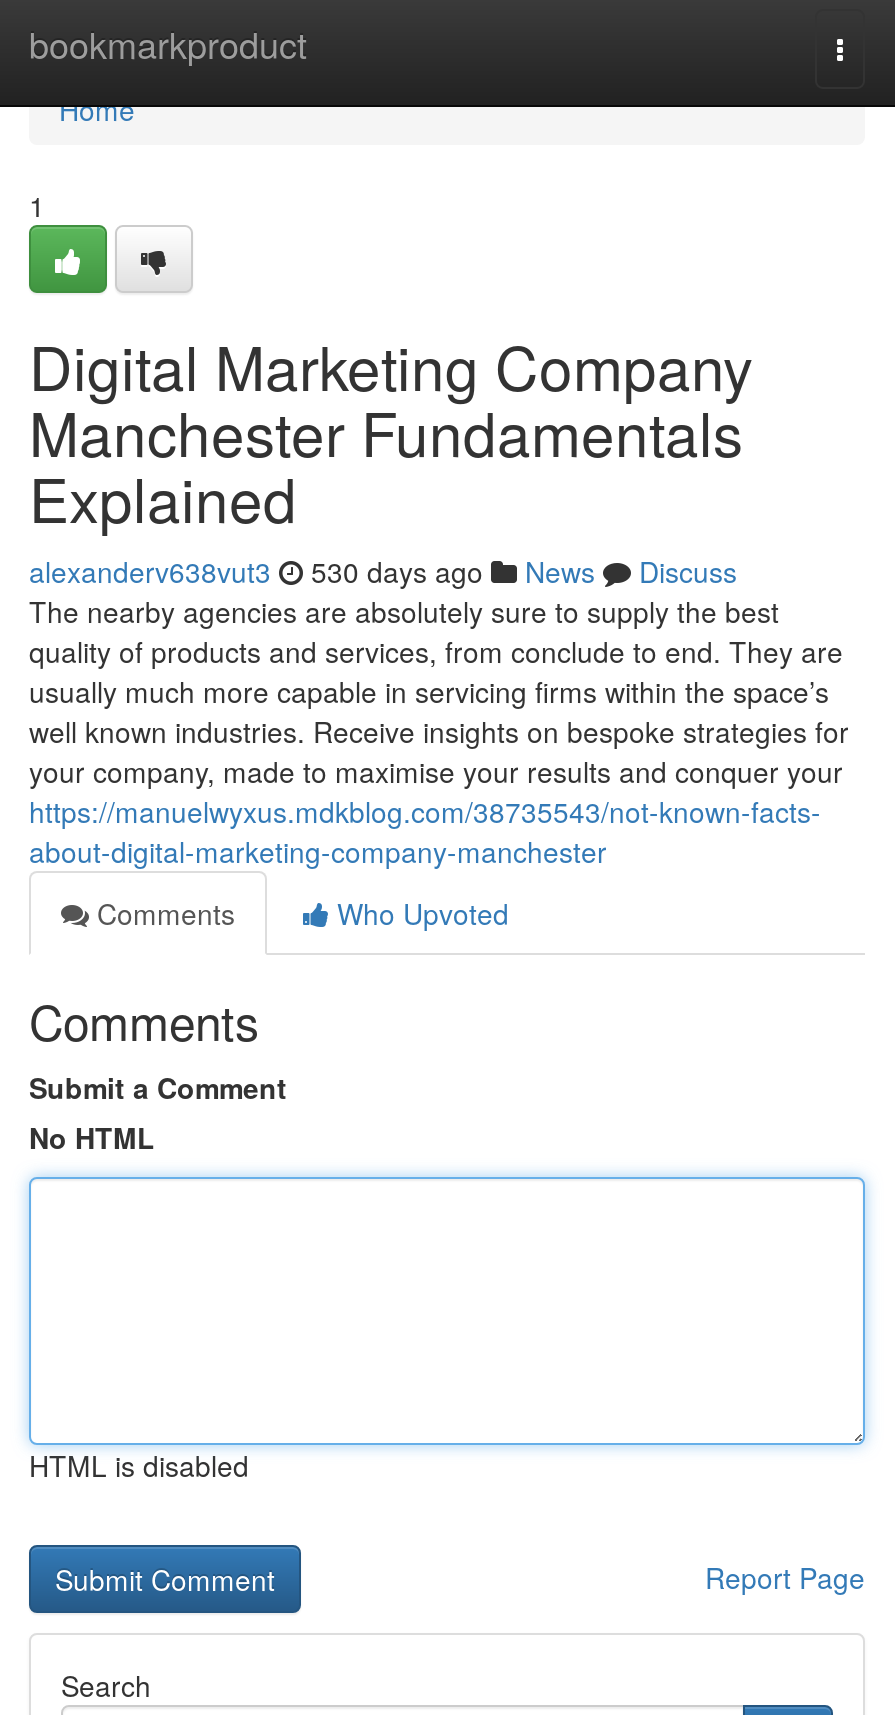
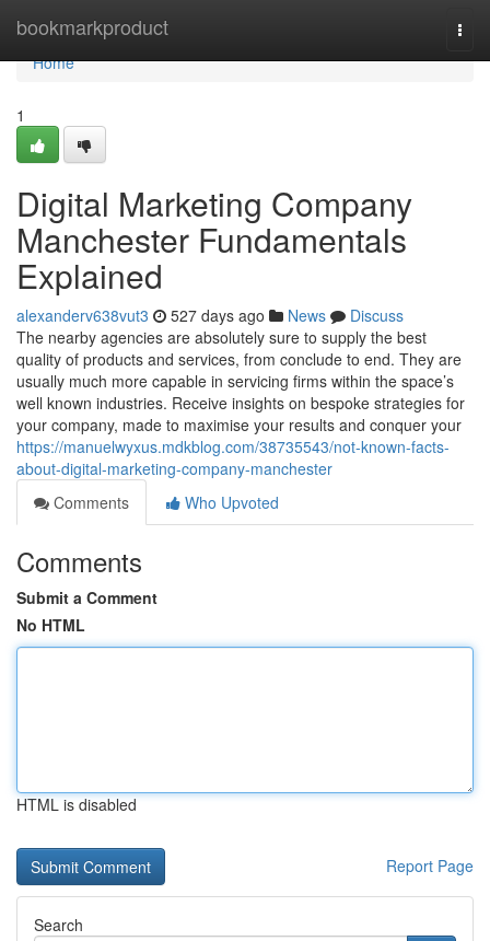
[29,551,737,591] alexanderv638vut3 530 days ago News Discuss -> [16,304,404,326] alexanderv638vut3 527 days ago News Discuss

